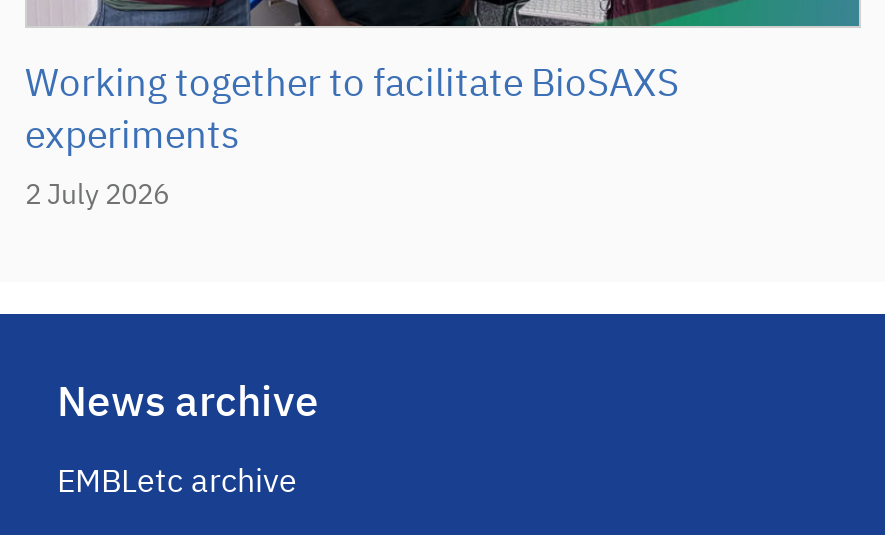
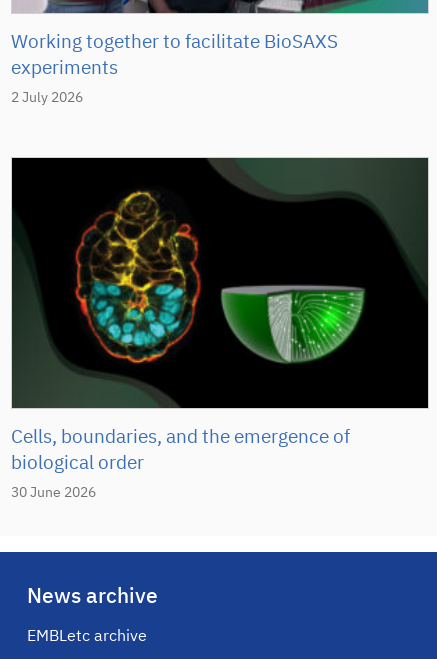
none -> [11,486,96,500] 30 June 2026
none -> [11,157,429,473] [image] | Cells, boundaries, and the emergence of | biological order

